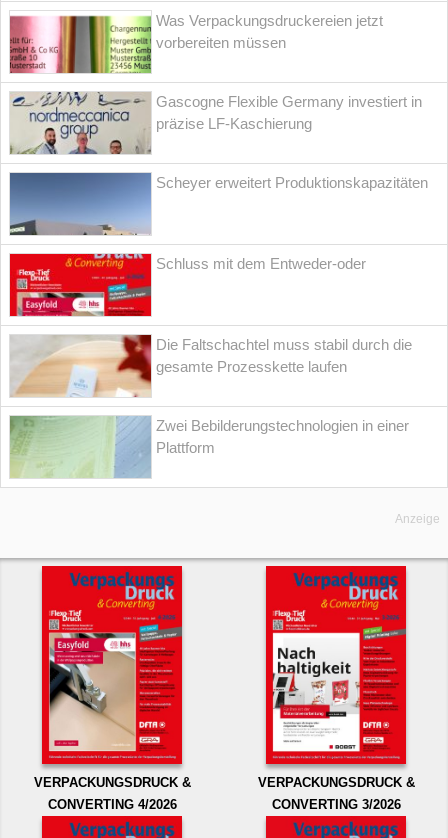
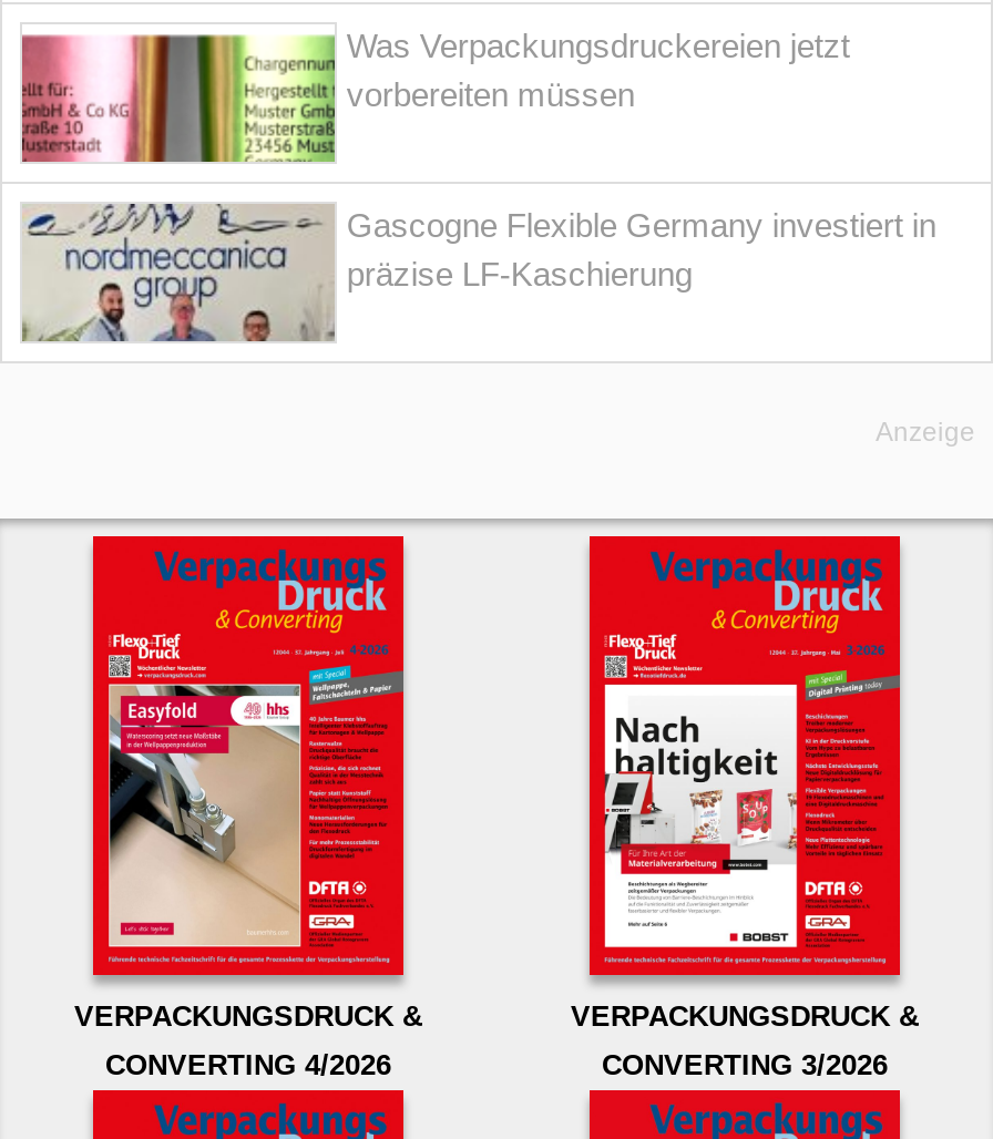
[9,172,428,235] [image] | Scheyer erweitert Produktionskapazitäten -> none
[9,253,366,317] [image] | Schluss mit dem Entweder-oder -> none
[11,334,412,456] [image] | Die Faltschachtel muss stabil durch die | gesamte Prozesskette laufen | Zwei Bebilderungstechnologien in einer | Plattform -> none
[10,416,150,478] [image] -> none

